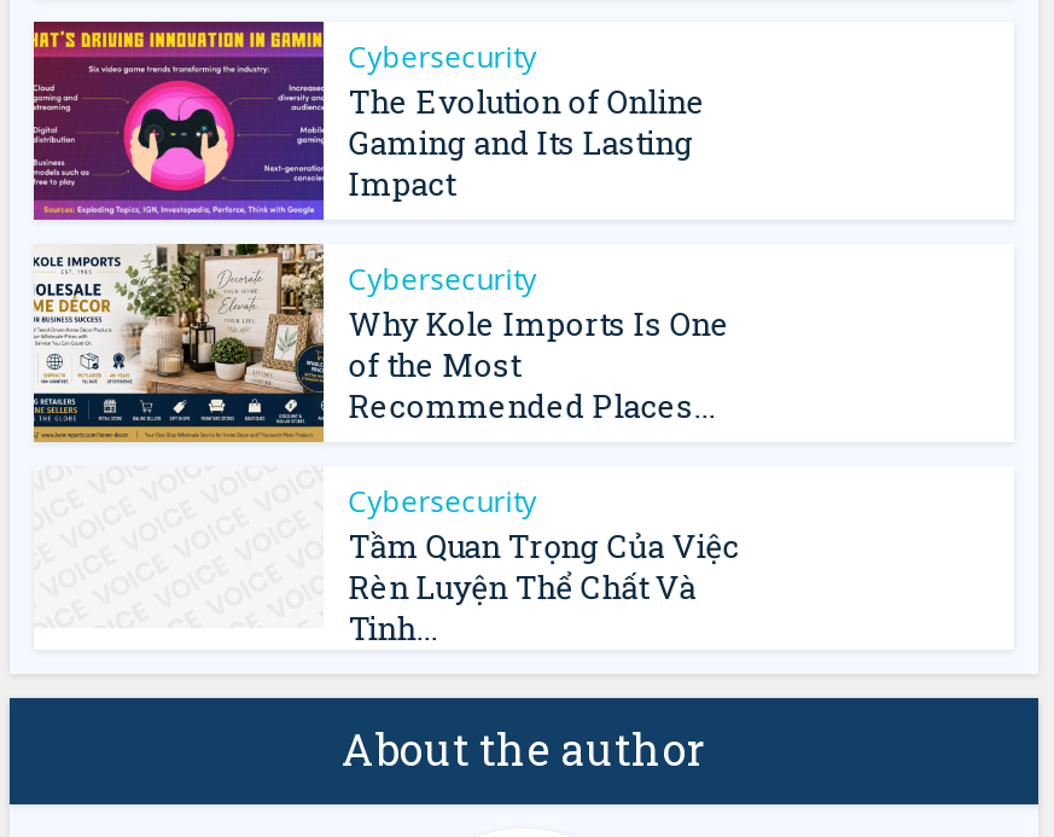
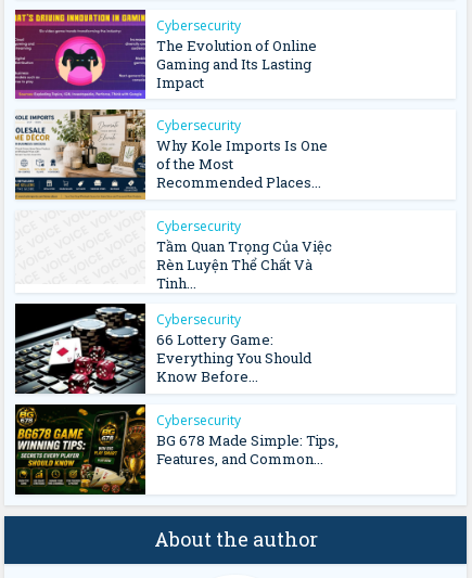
none -> [14,303,339,468] [image] | Cybersecurity | 66 Lottery Game: | Everything You Should | Know Before... | Cybersecurity | BG 678 Made Simple: Tips, | Features, and Common...
none -> [14,403,146,496] [image]

